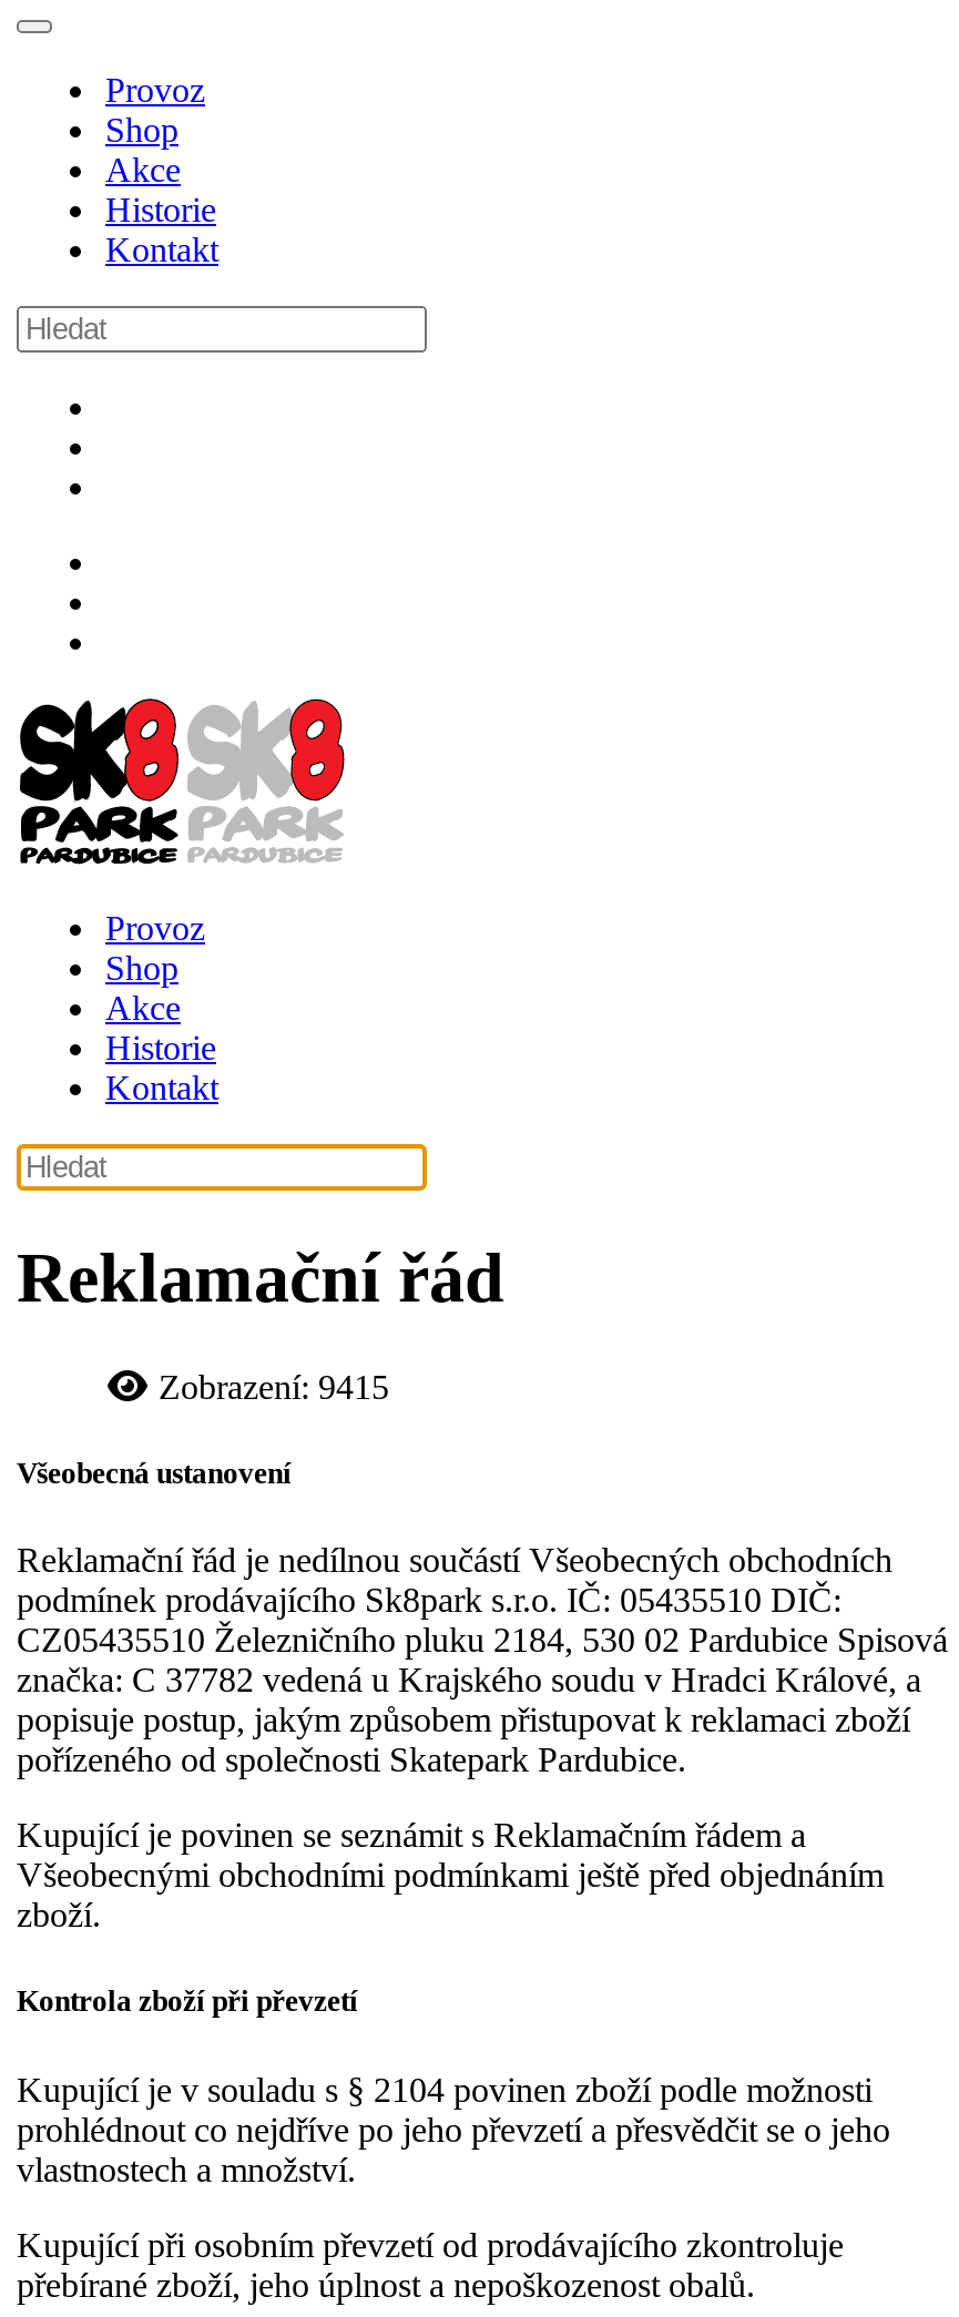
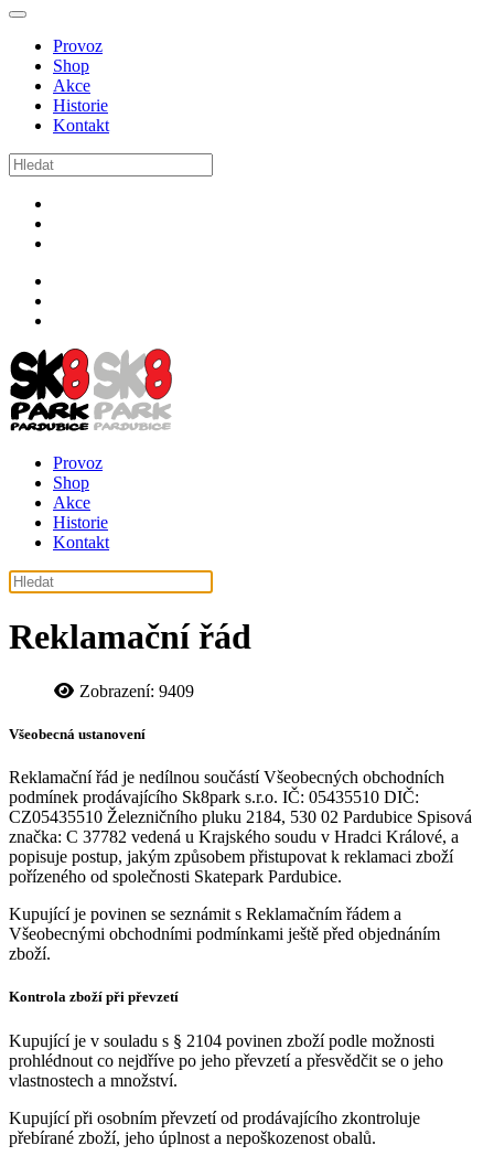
[159,1368,389,1405] Zobrazení: 9415 -> [79,682,194,700] Zobrazení: 9409

